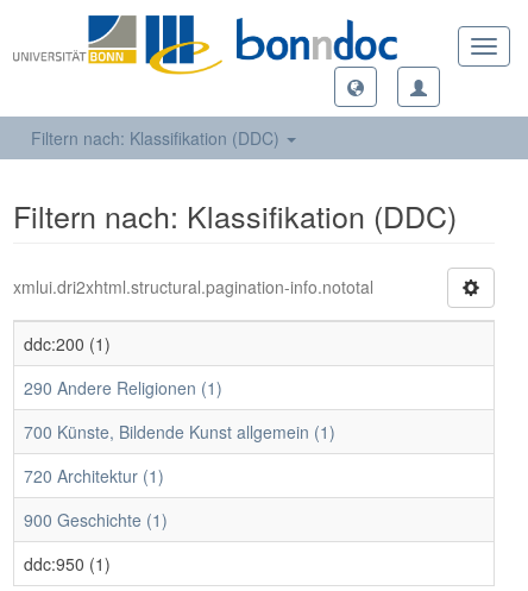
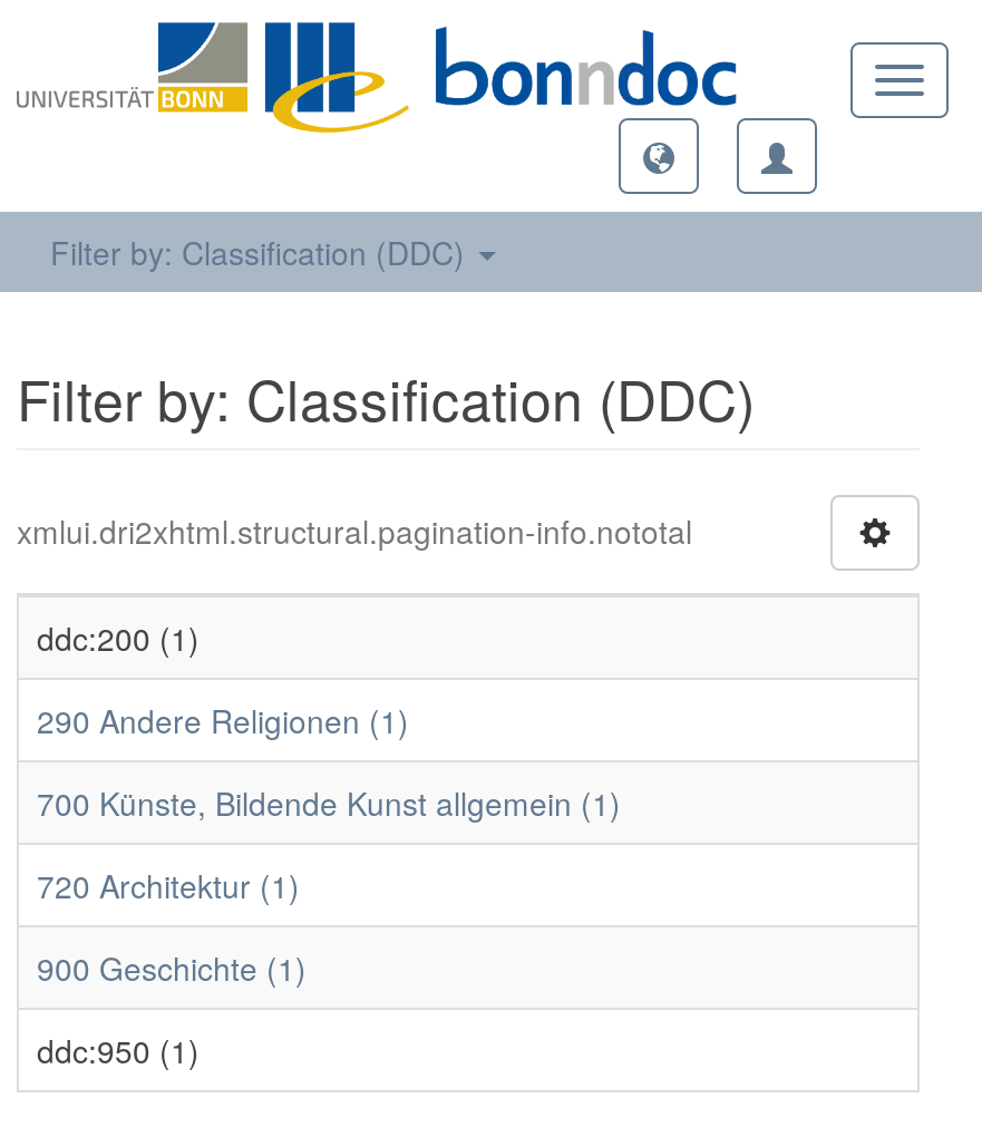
[31,126,284,150] Filtern nach: Klassifikation (DDC) -> [50,230,474,274] Filter by: Classification (DDC)
[13,194,457,237] Filtern nach: Klassifikation (DDC) -> [17,357,755,437] Filter by: Classification (DDC)

